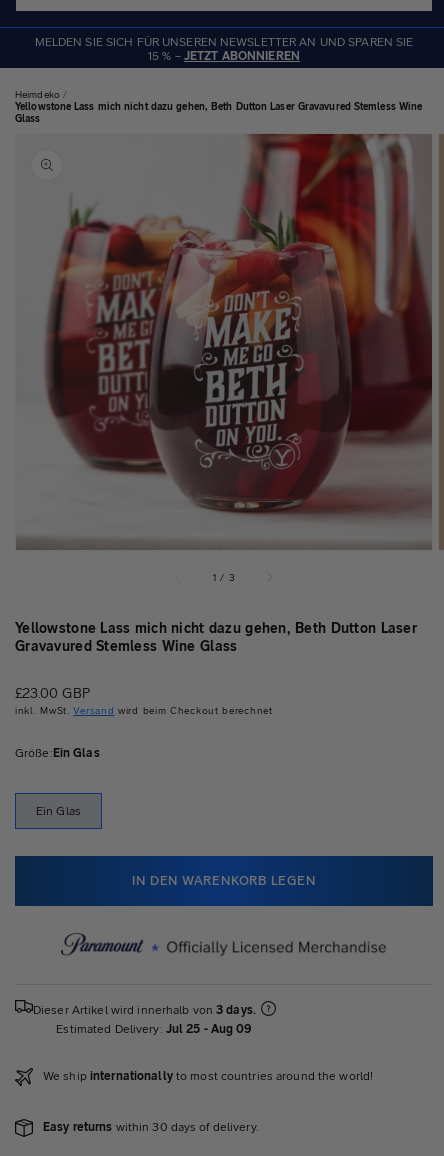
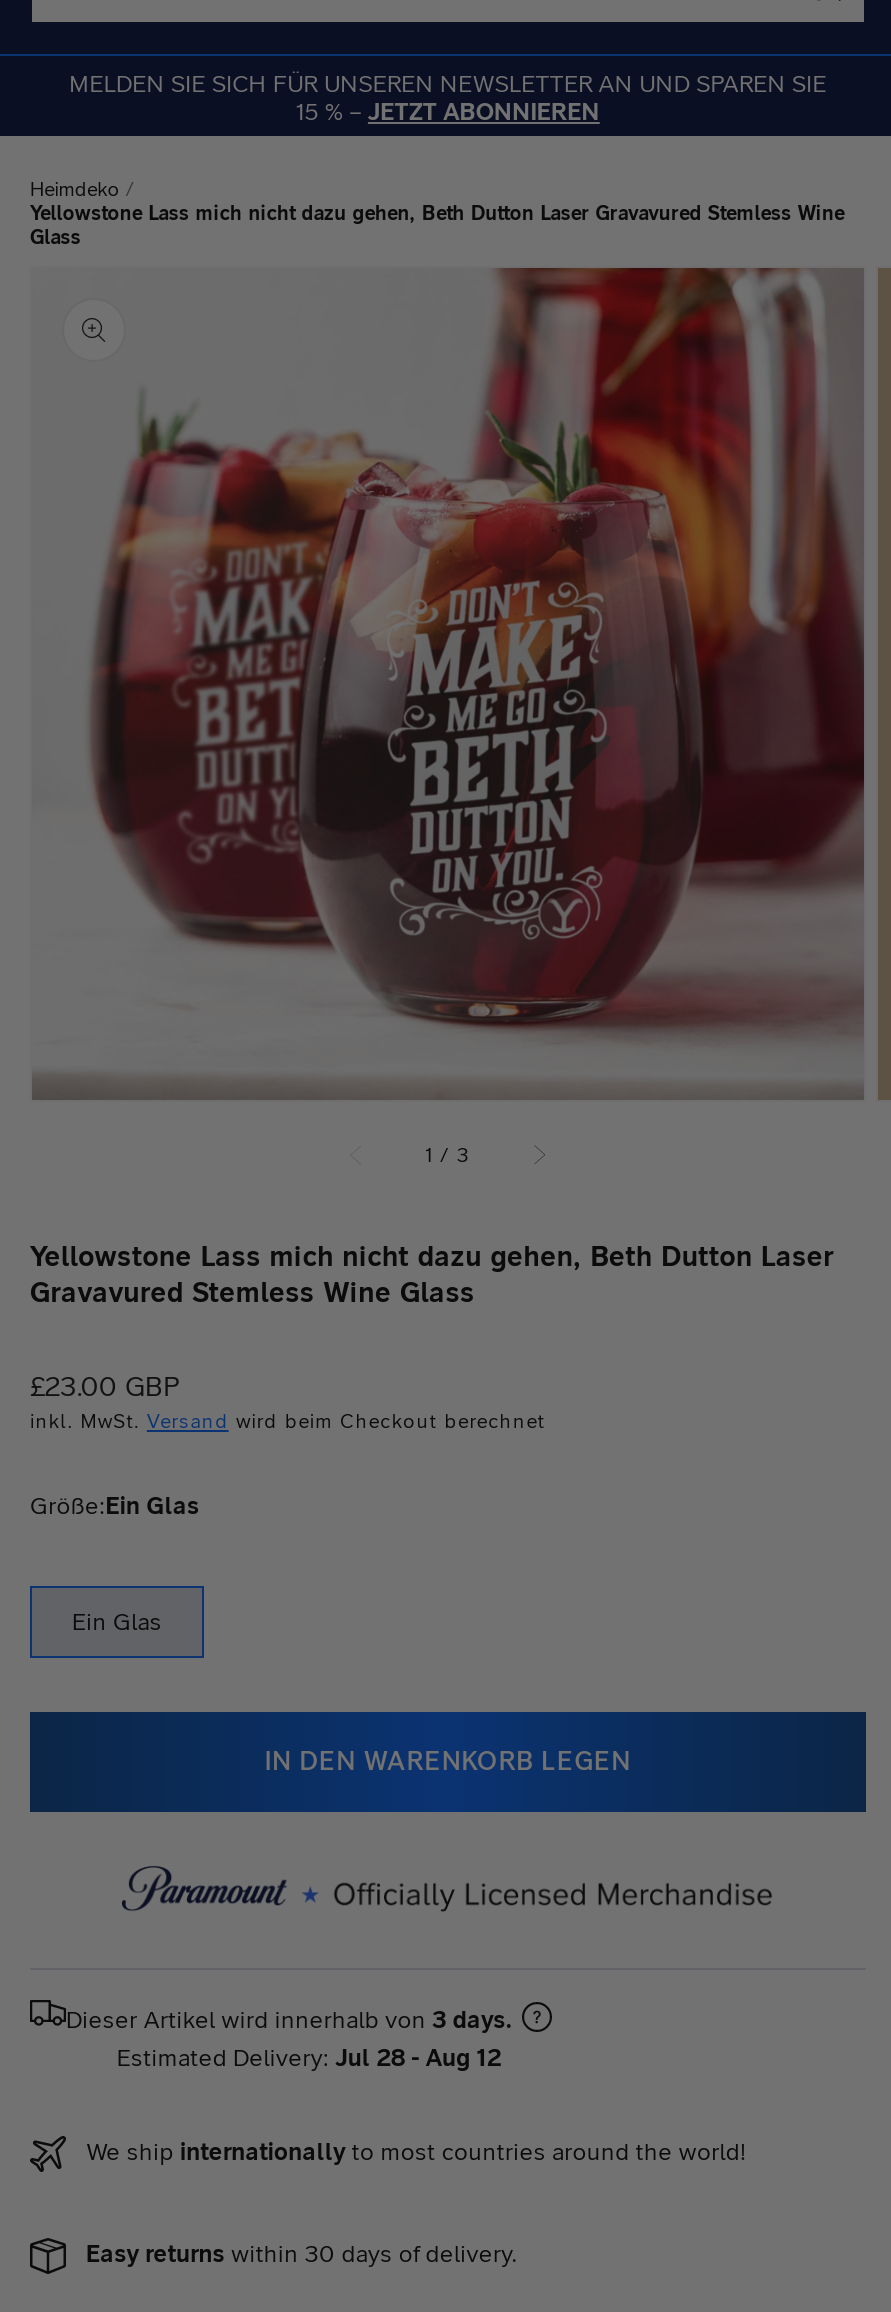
[56,1021,253,1036] Estimated Delivery: Jul 25 - Aug 09 -> [117,2042,501,2072] Estimated Delivery: Jul 28 - Aug 12

